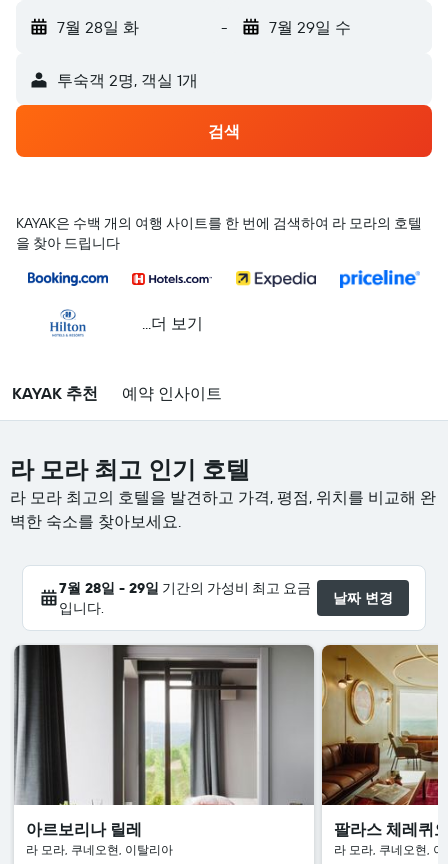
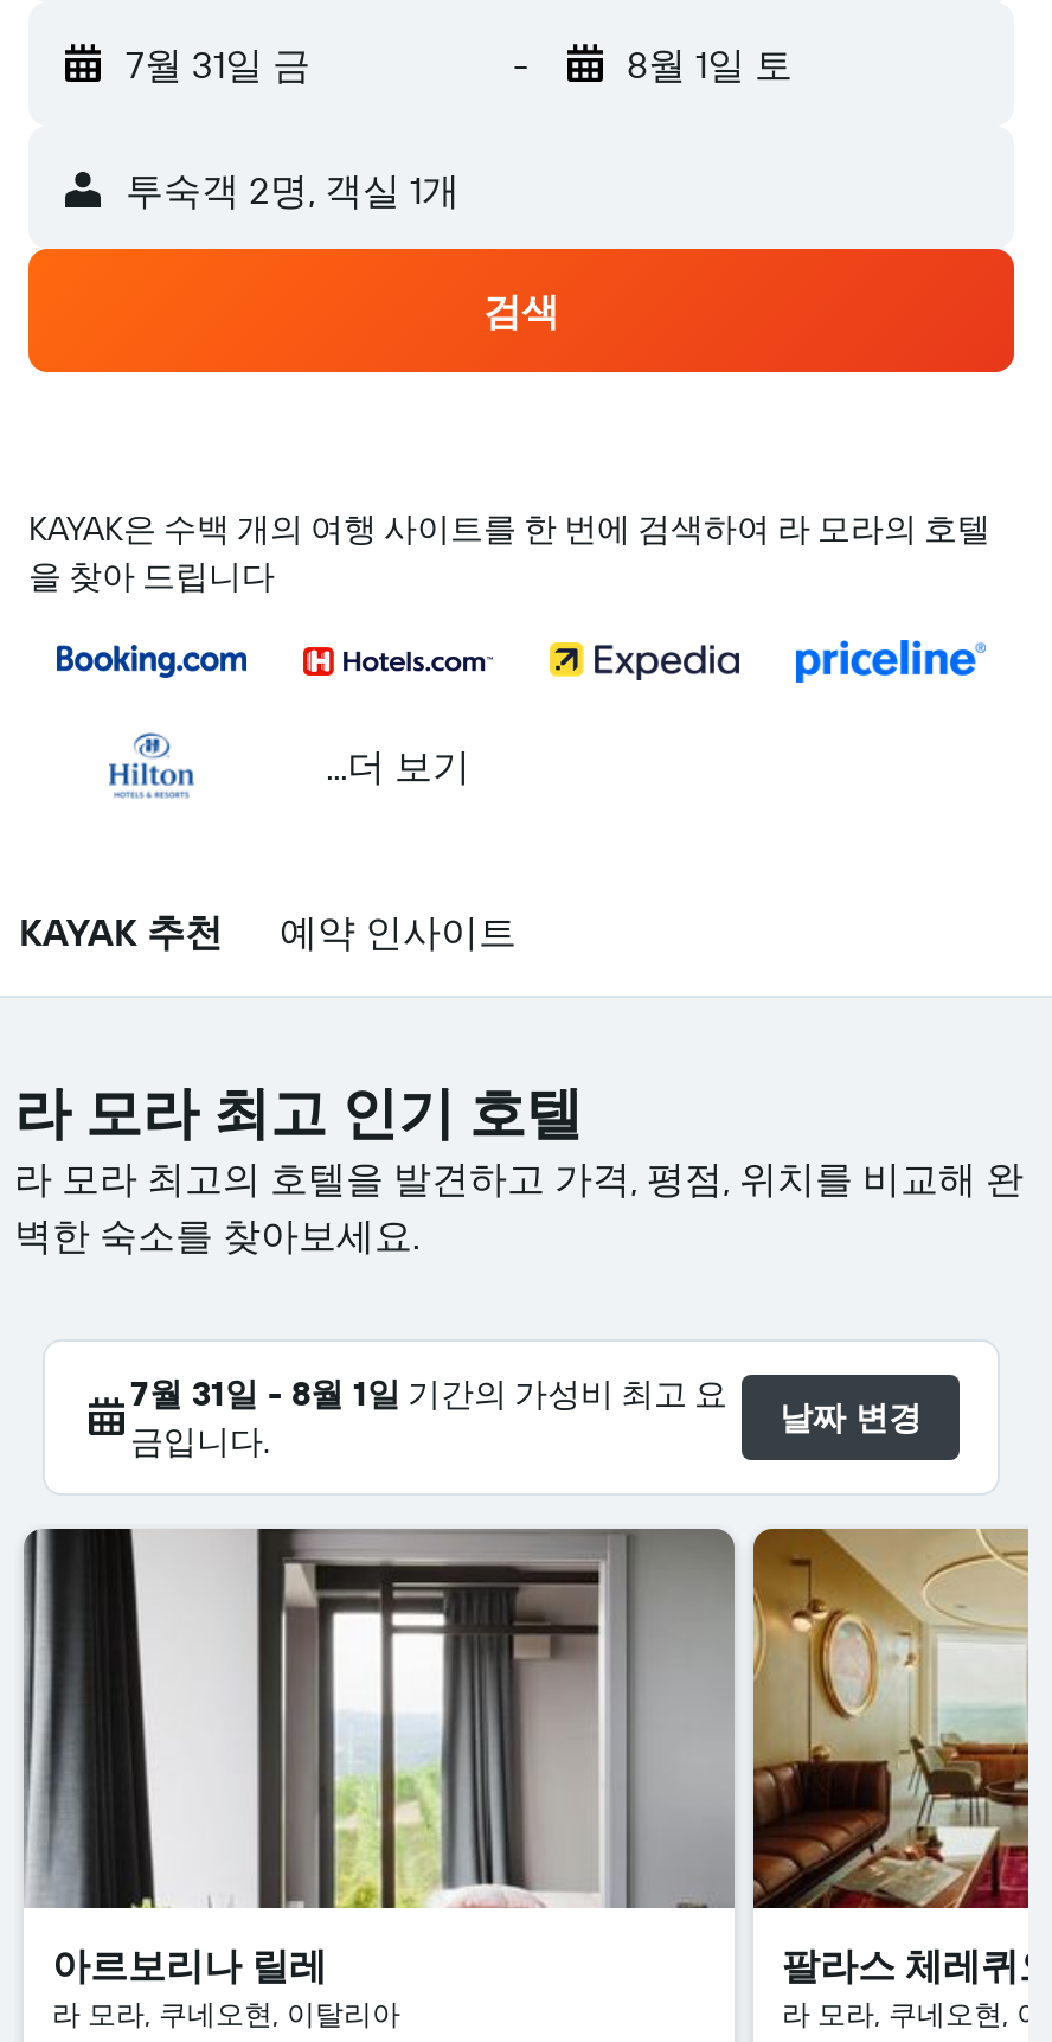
[57,17,139,37] 7월 28일 화 -> [126,40,310,88] 7월 31일 금
[268,17,350,37] 7월 29일 수 -> [627,40,793,88] 8월 1일 토
[59,579,311,617] 7월 28일 - 29일 기간의 가성비 최고 요금 | 입니다. -> [130,1372,727,1462] 7월 31일 - 8월 1일 기간의 가성비 최고 요 | 금입니다.

